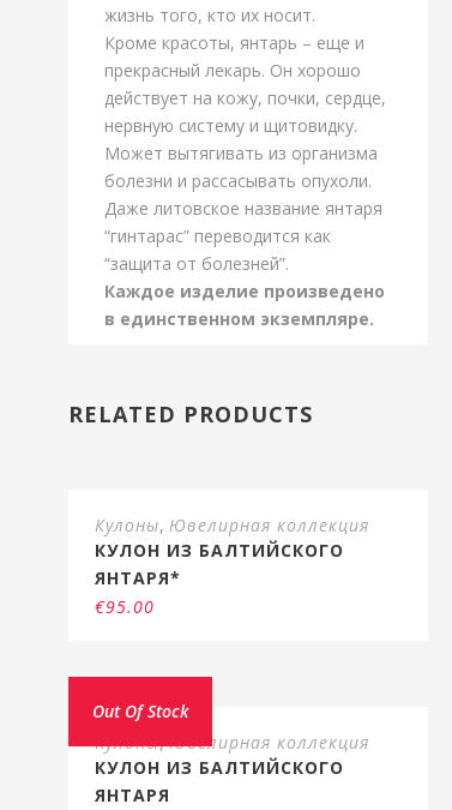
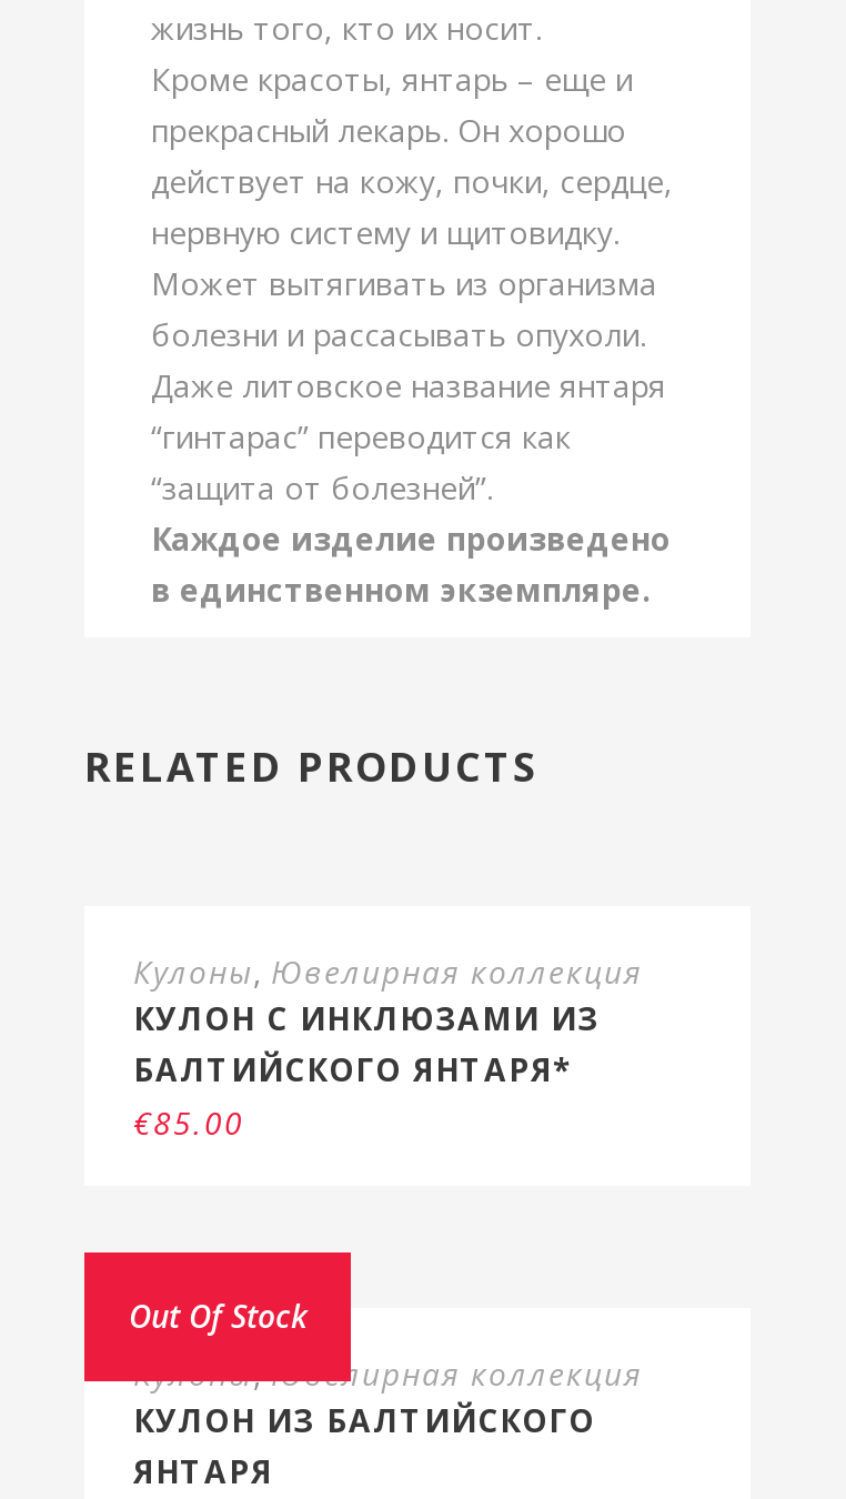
[95,539,344,618] КУЛОН ИЗ БАЛТИЙСКОГО | ЯНТАРЯ* | €95.00 -> [133,997,600,1143] КУЛОН С ИНКЛЮЗАМИ ИЗ | БАЛТИЙСКОГО ЯНТАРЯ* | €85.00

